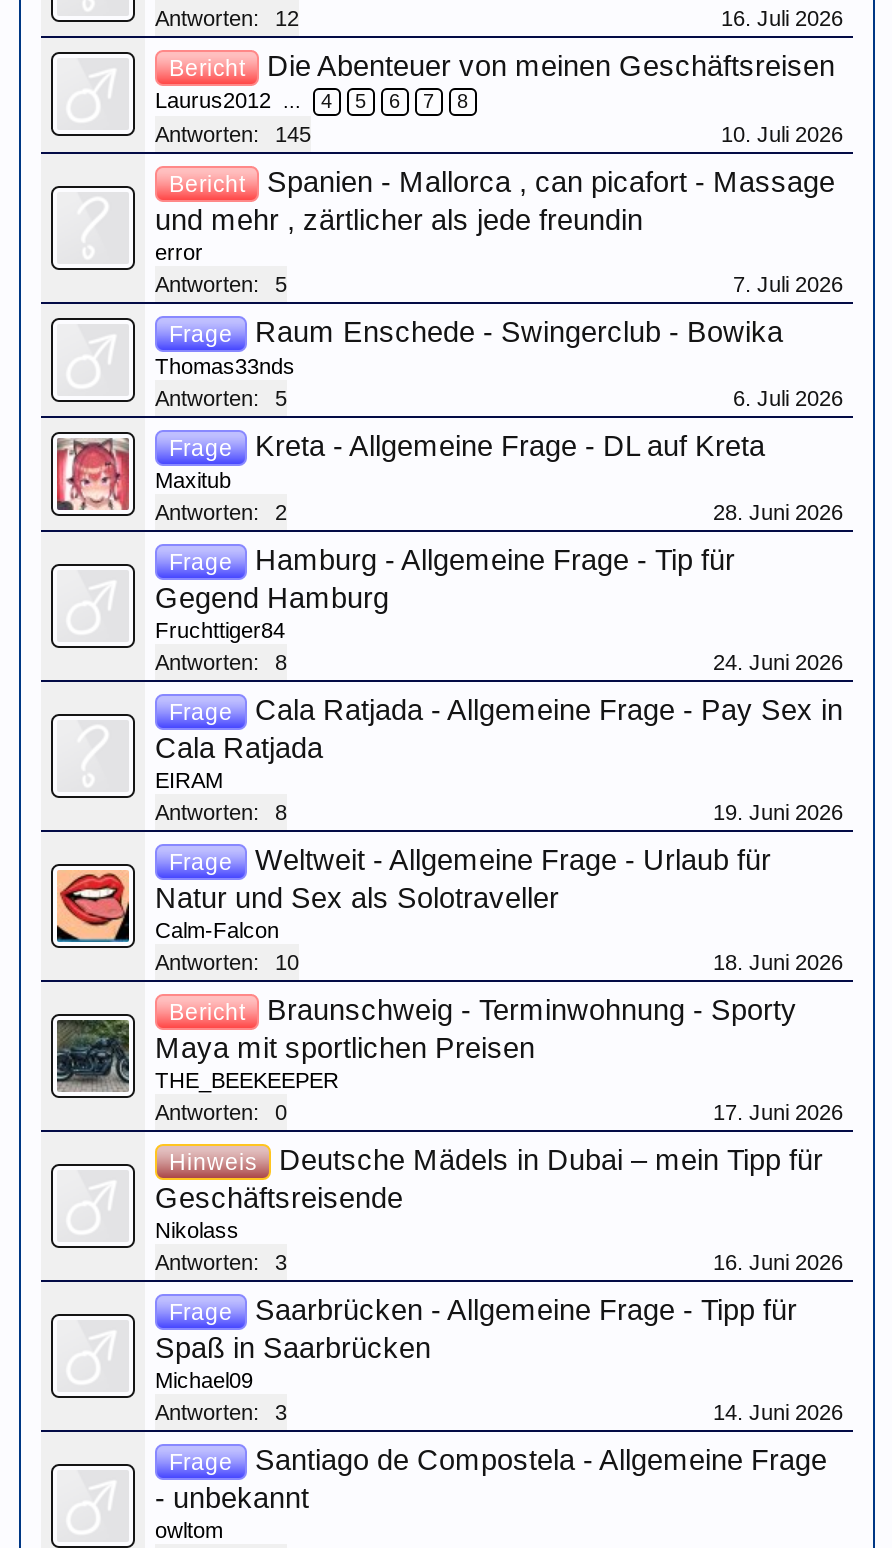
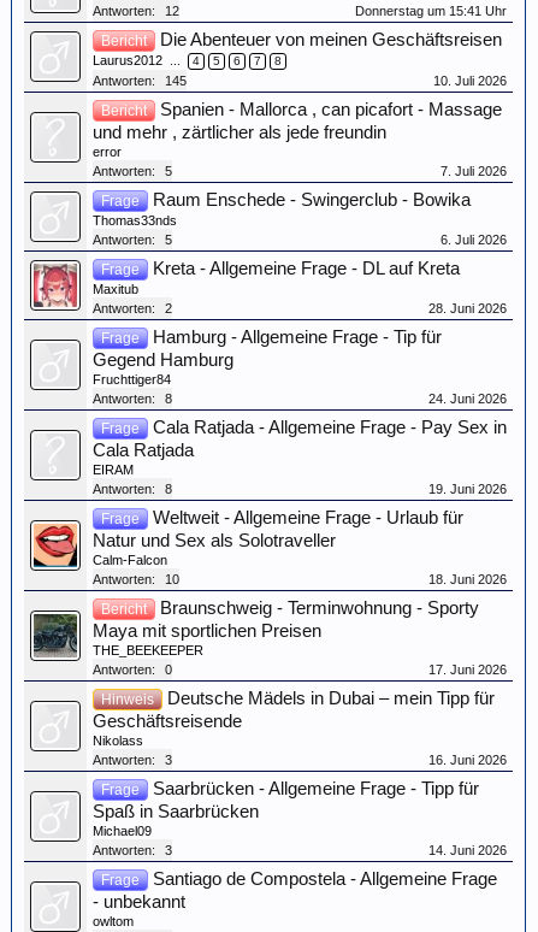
[721,7,843,31] 16. Juli 2026 -> [355,4,507,19] Donnerstag um 15:41 Uhr

